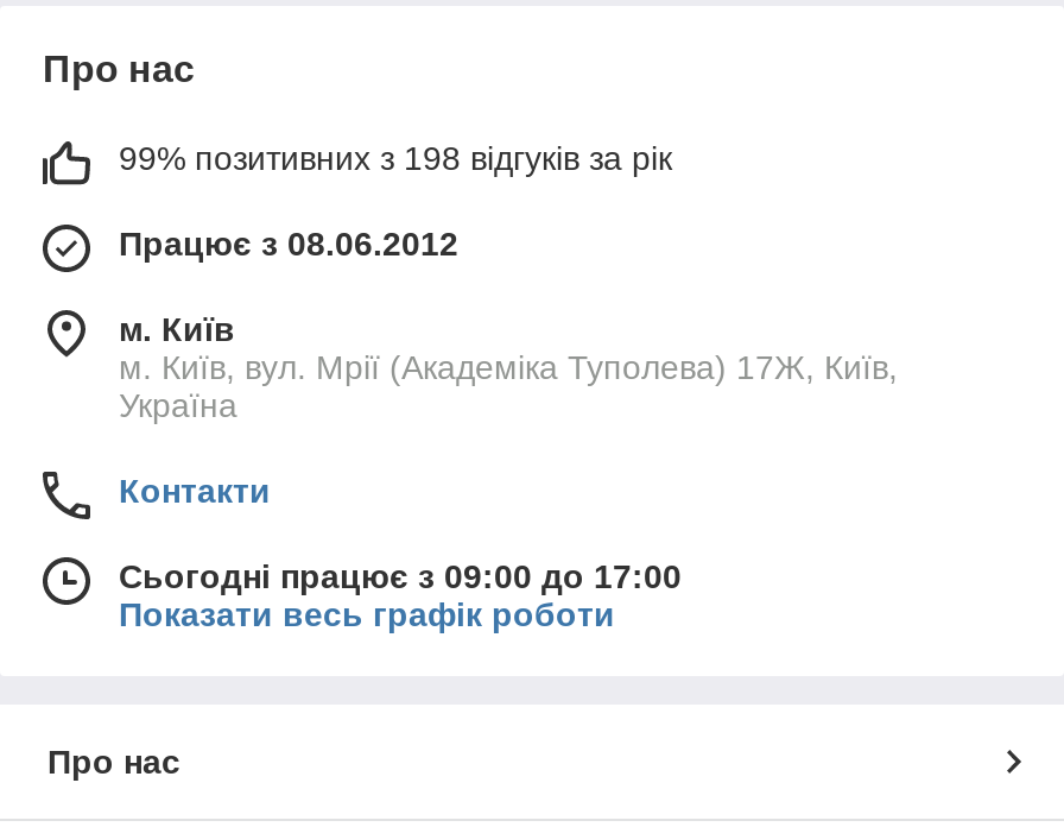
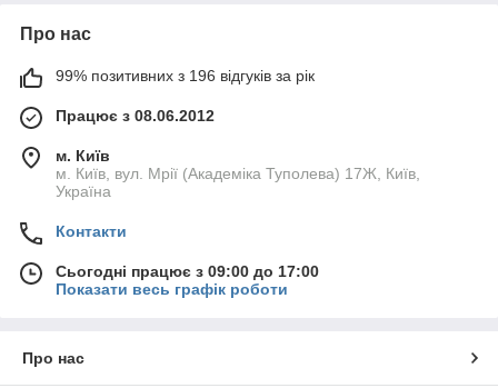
[119,140,672,178] 99% позитивних з 198 відгуків за рік -> [56,67,315,85] 99% позитивних з 196 відгуків за рік

